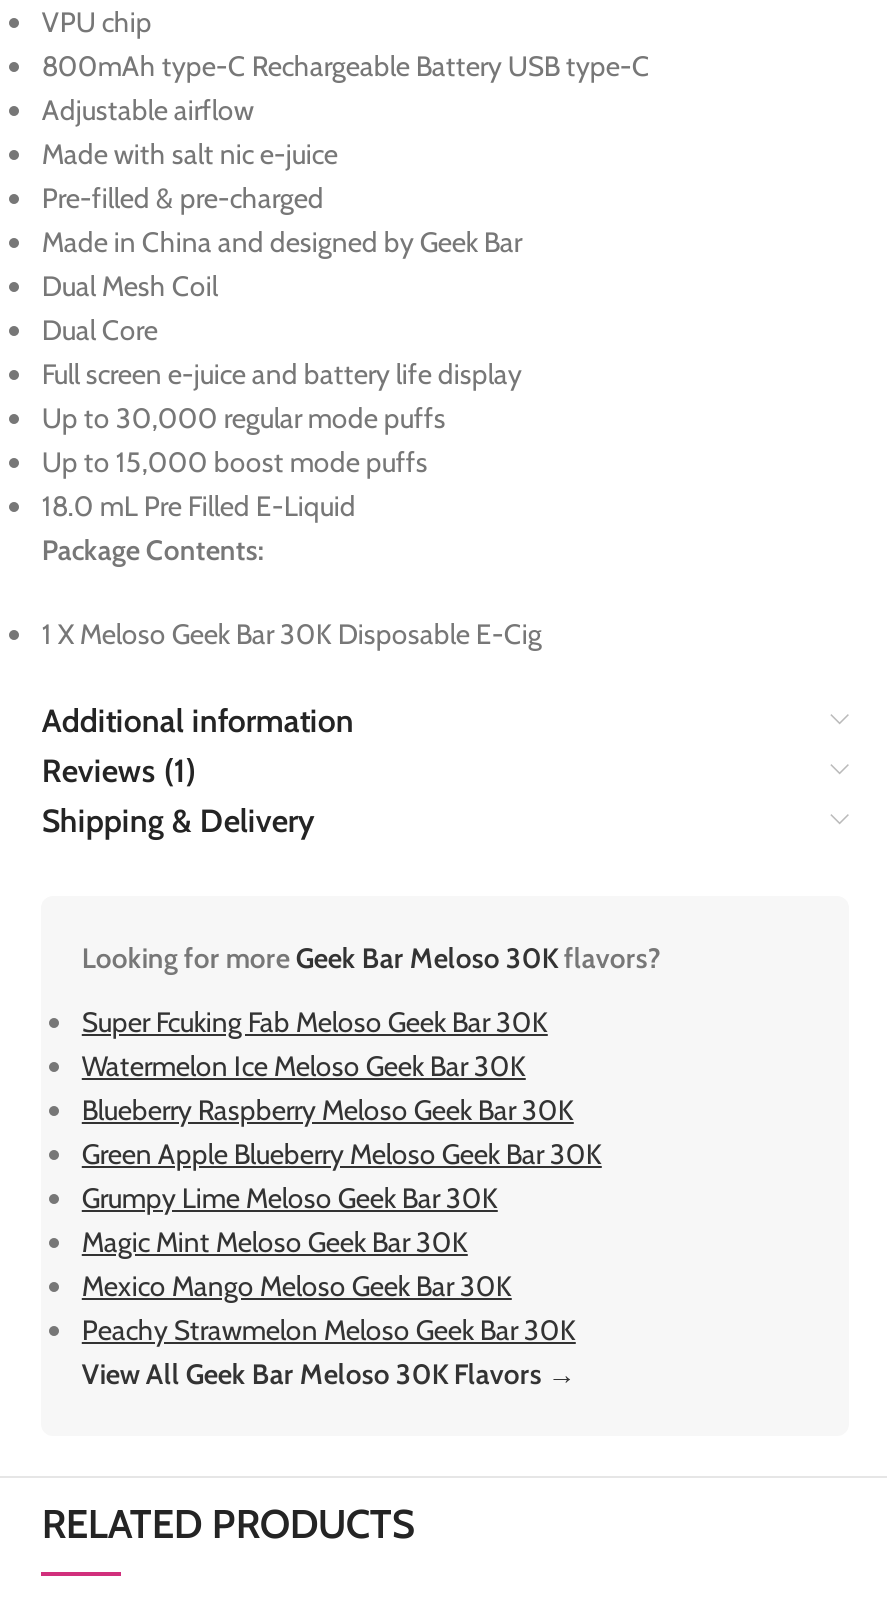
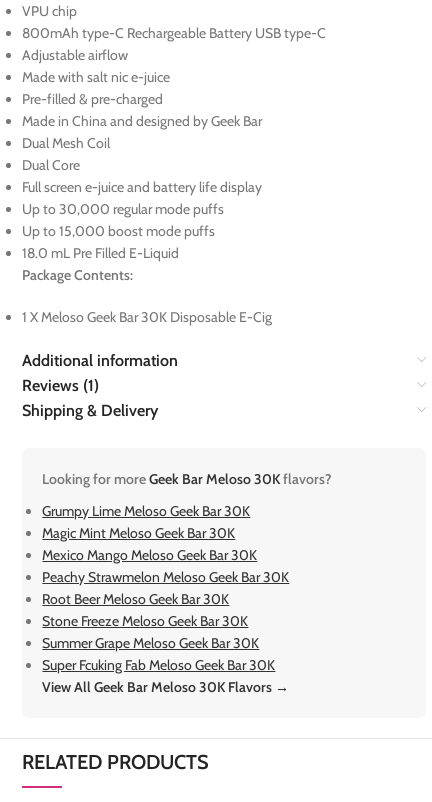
moved [82,1005,548,1041] -> [42,656,275,674]: Super Fcuking Fab Meloso Geek Bar 30K
[82,1049,602,1173] Watermelon Ice Meloso Geek Bar 30K | Blueberry Raspberry Meloso Geek Bar 30K | Green Apple Blueberry Meloso Geek Bar 30K -> none
moved [82,1181,576,1349] -> [42,502,289,586]: Grumpy Lime Meloso Geek Bar 30K | Magic Mint Meloso Geek Bar 30K | Mexico Mango Meloso Geek Bar 30K | Peachy Strawmelon Meloso Geek Bar 30K
none -> [42,590,259,652] Root Beer Meloso Geek Bar 30K | Stone Freeze Meloso Geek Bar 30K | Summer Grape Meloso Geek Bar 30K

